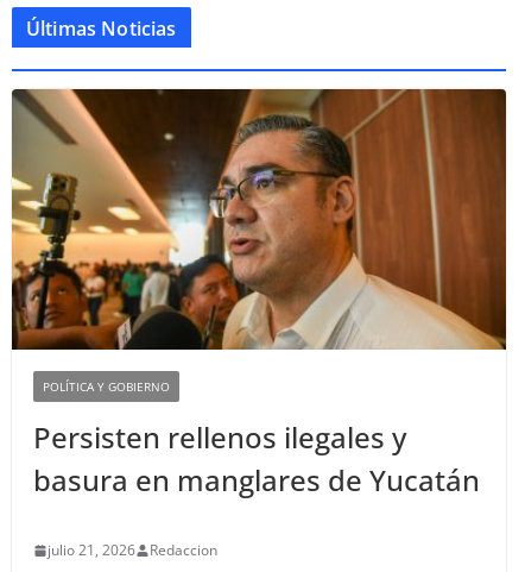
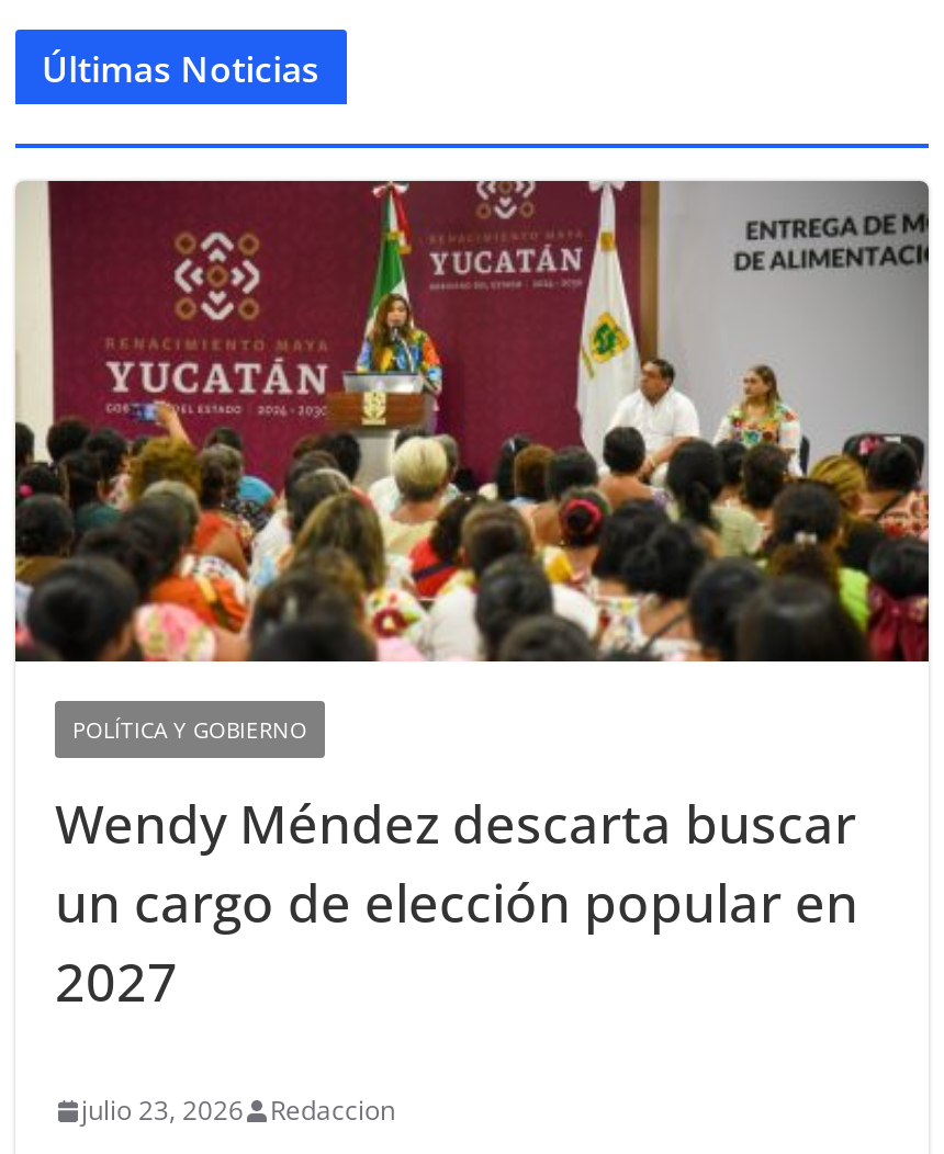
[11,88,507,351] [image] -> [13,179,931,664] [image]
[33,417,480,499] Persisten rellenos ilegales y | basura en manglares de Yucatán -> [55,787,858,1017] Wendy Méndez descarta buscar | un cargo de elección popular en | 2027
[48,540,217,560] julio 21, 2026 Redaccion -> [81,1091,395,1129] julio 23, 2026 Redaccion

